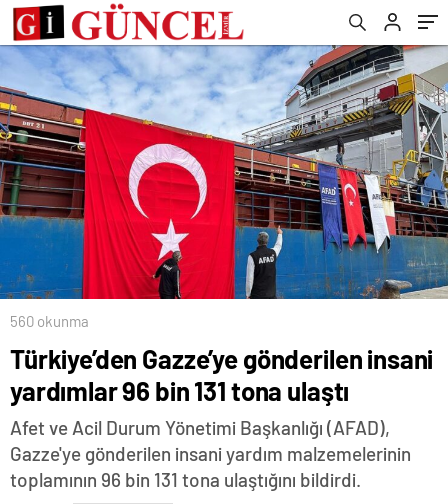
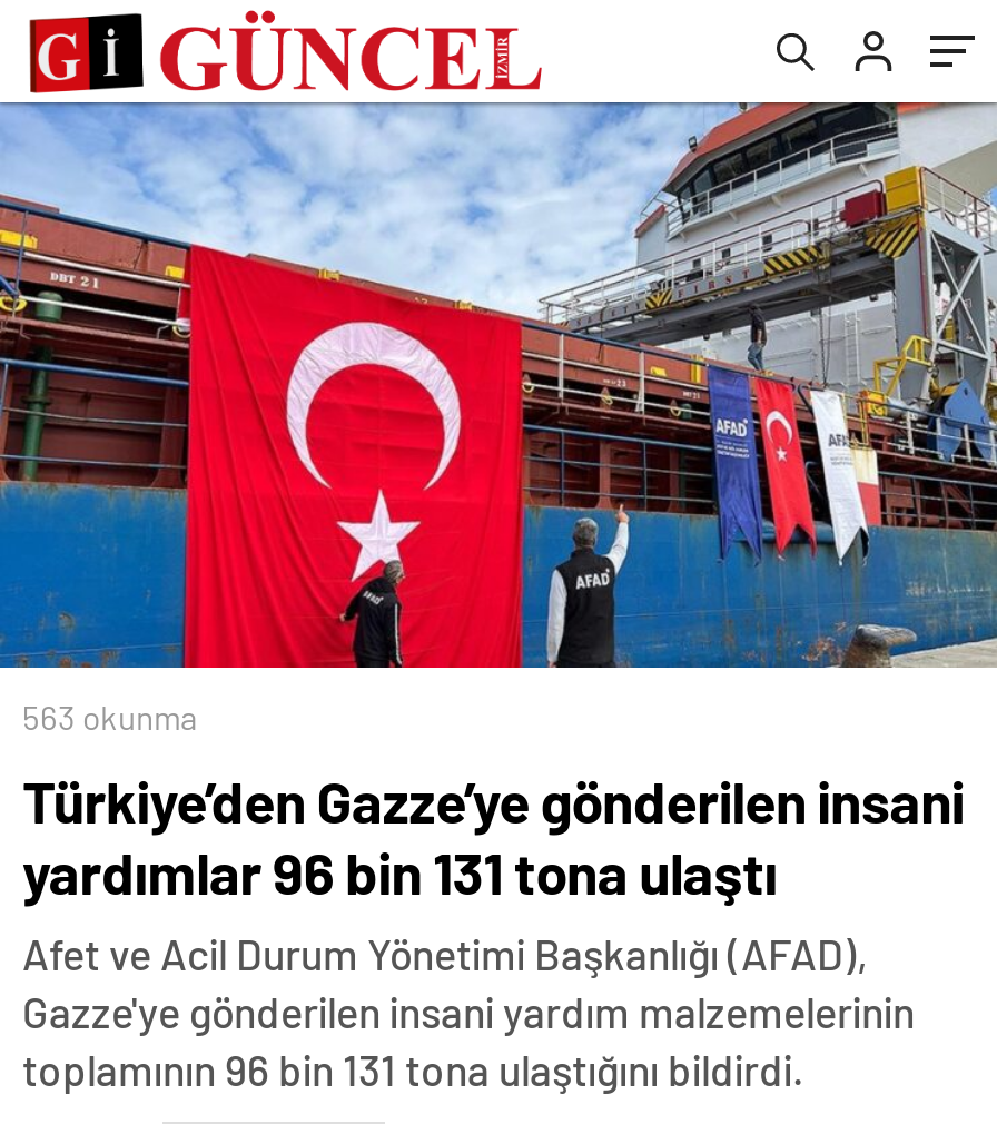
[10,312,89,330] 560 okunma -> [22,697,198,737] 563 okunma

